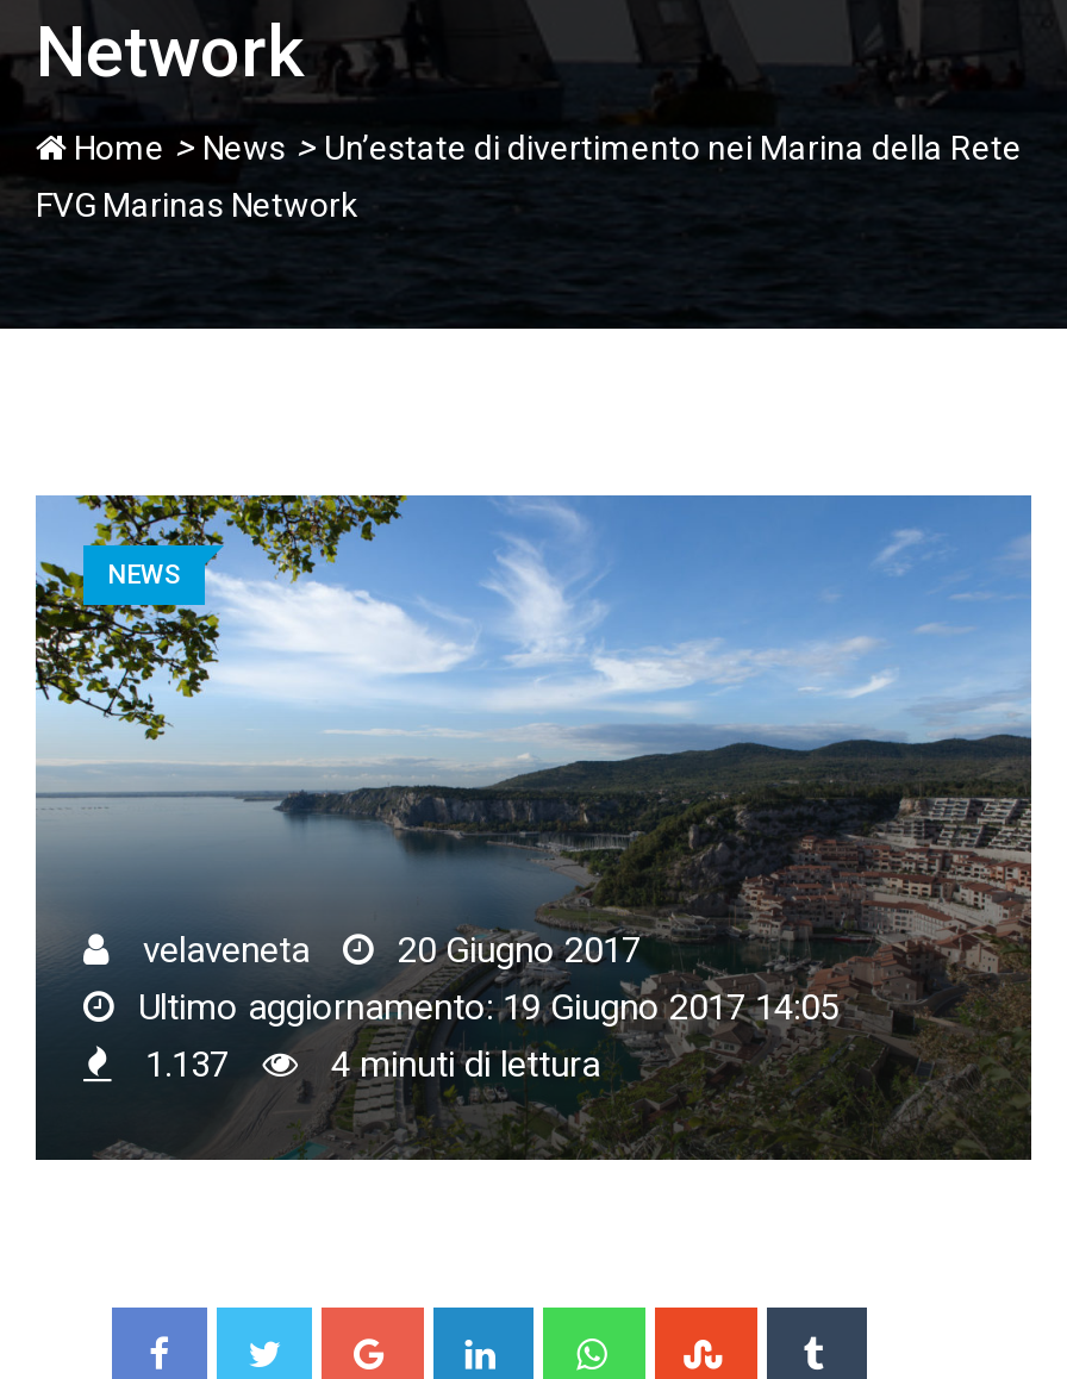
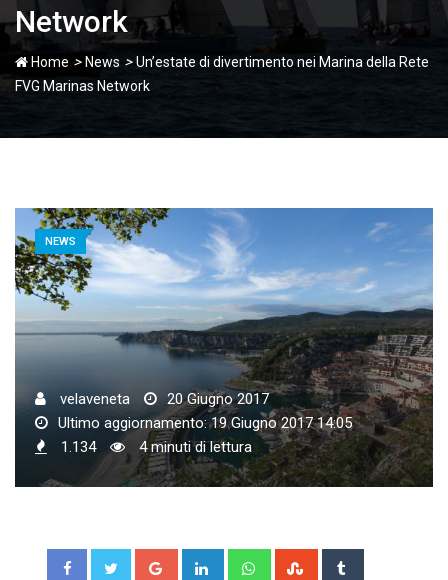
[136,1043,229,1086] 1.137 -> [57,438,96,456] 1.134

